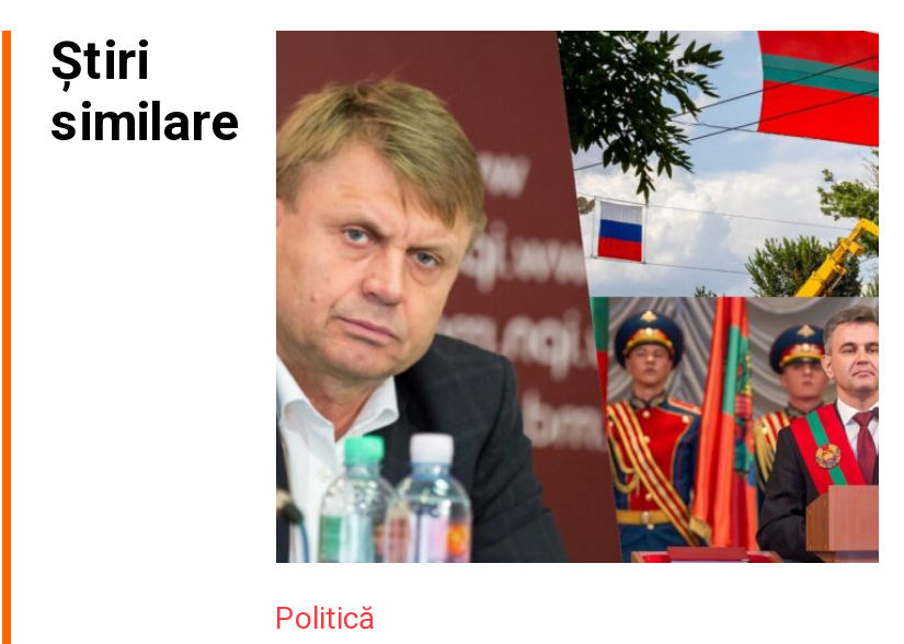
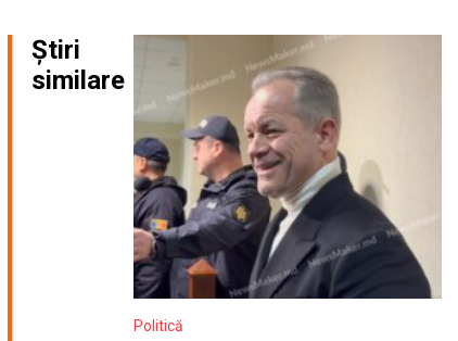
[256,28,881,565] [image] -> [132,34,442,300] [image]

